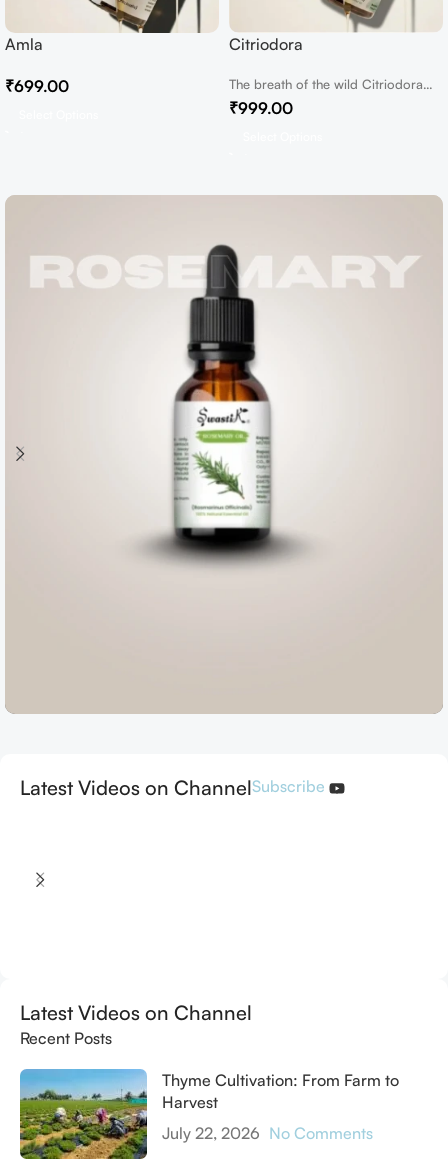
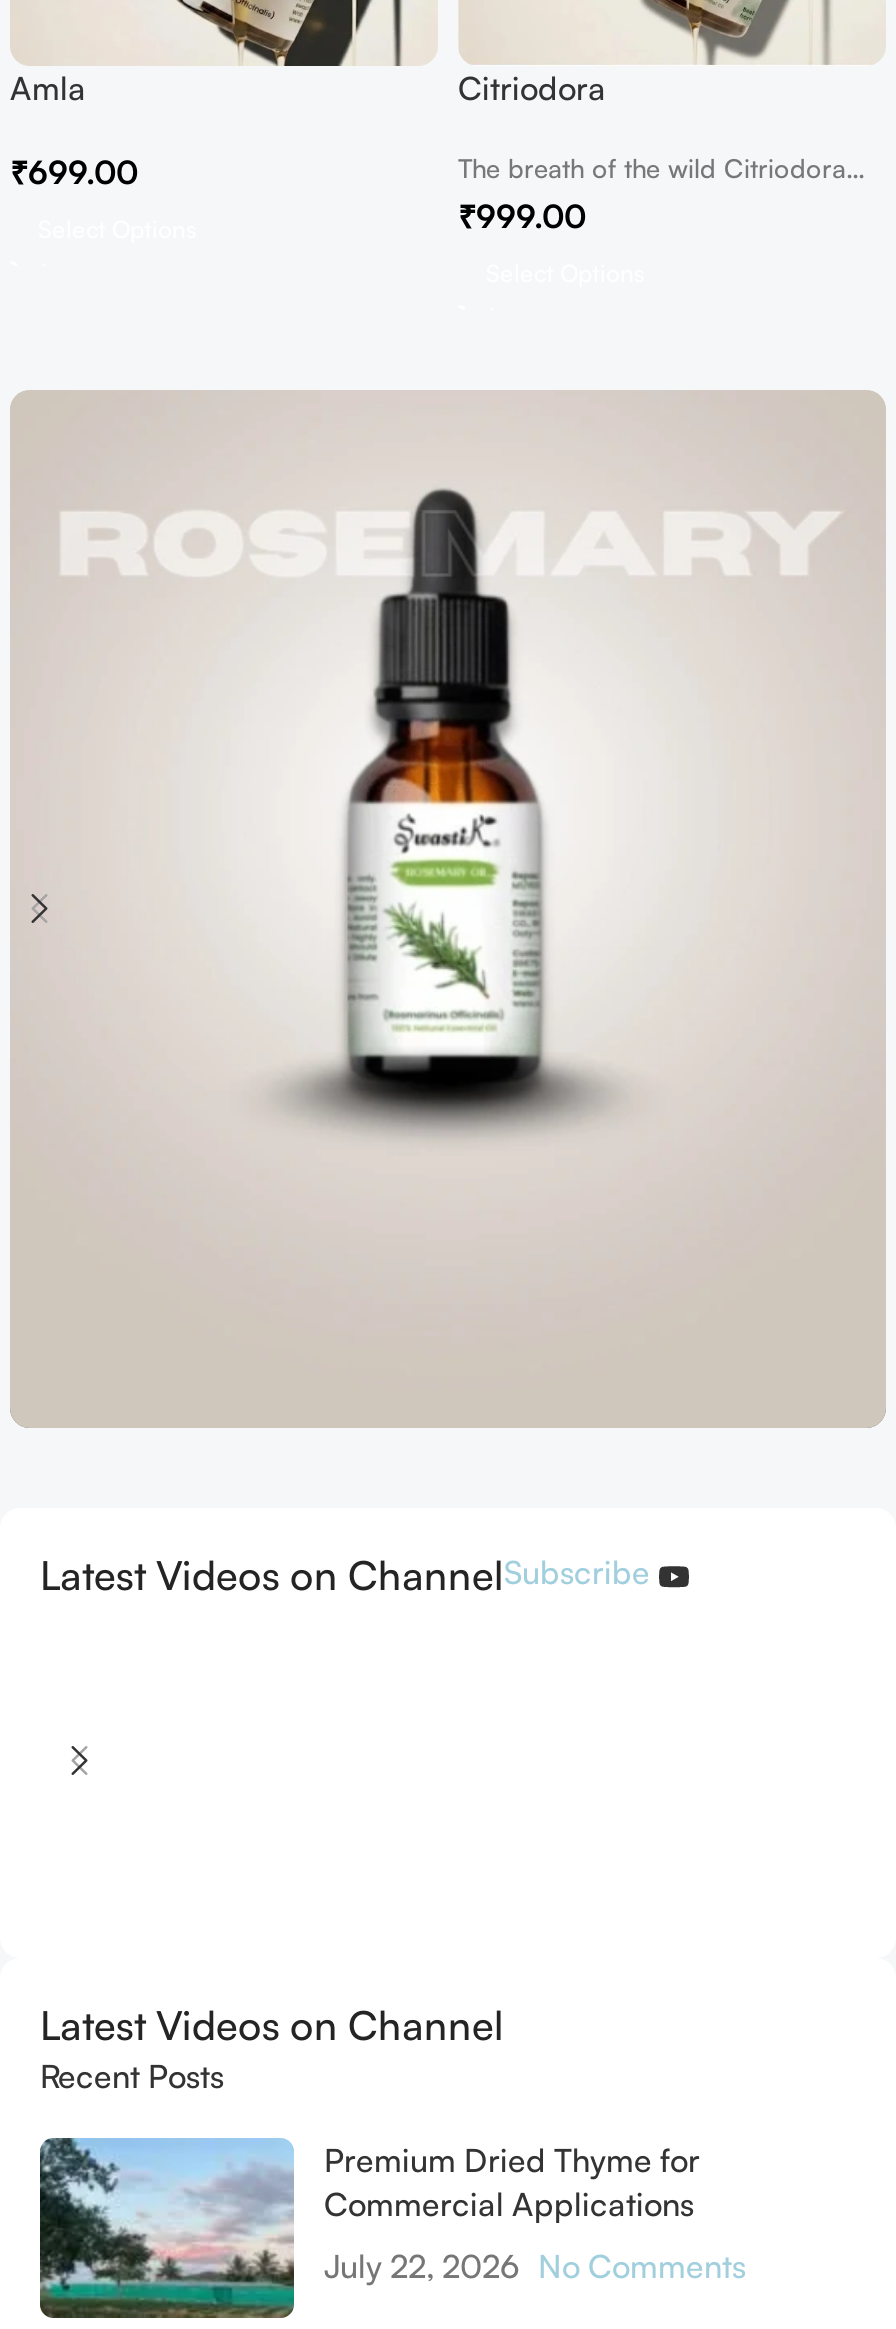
[19,1068,399,1160] [image] | Thyme Cultivation: From Farm to | Harvest -> [38,2136,700,2320] [image] | Premium Dried Thyme for | Commercial Applications

